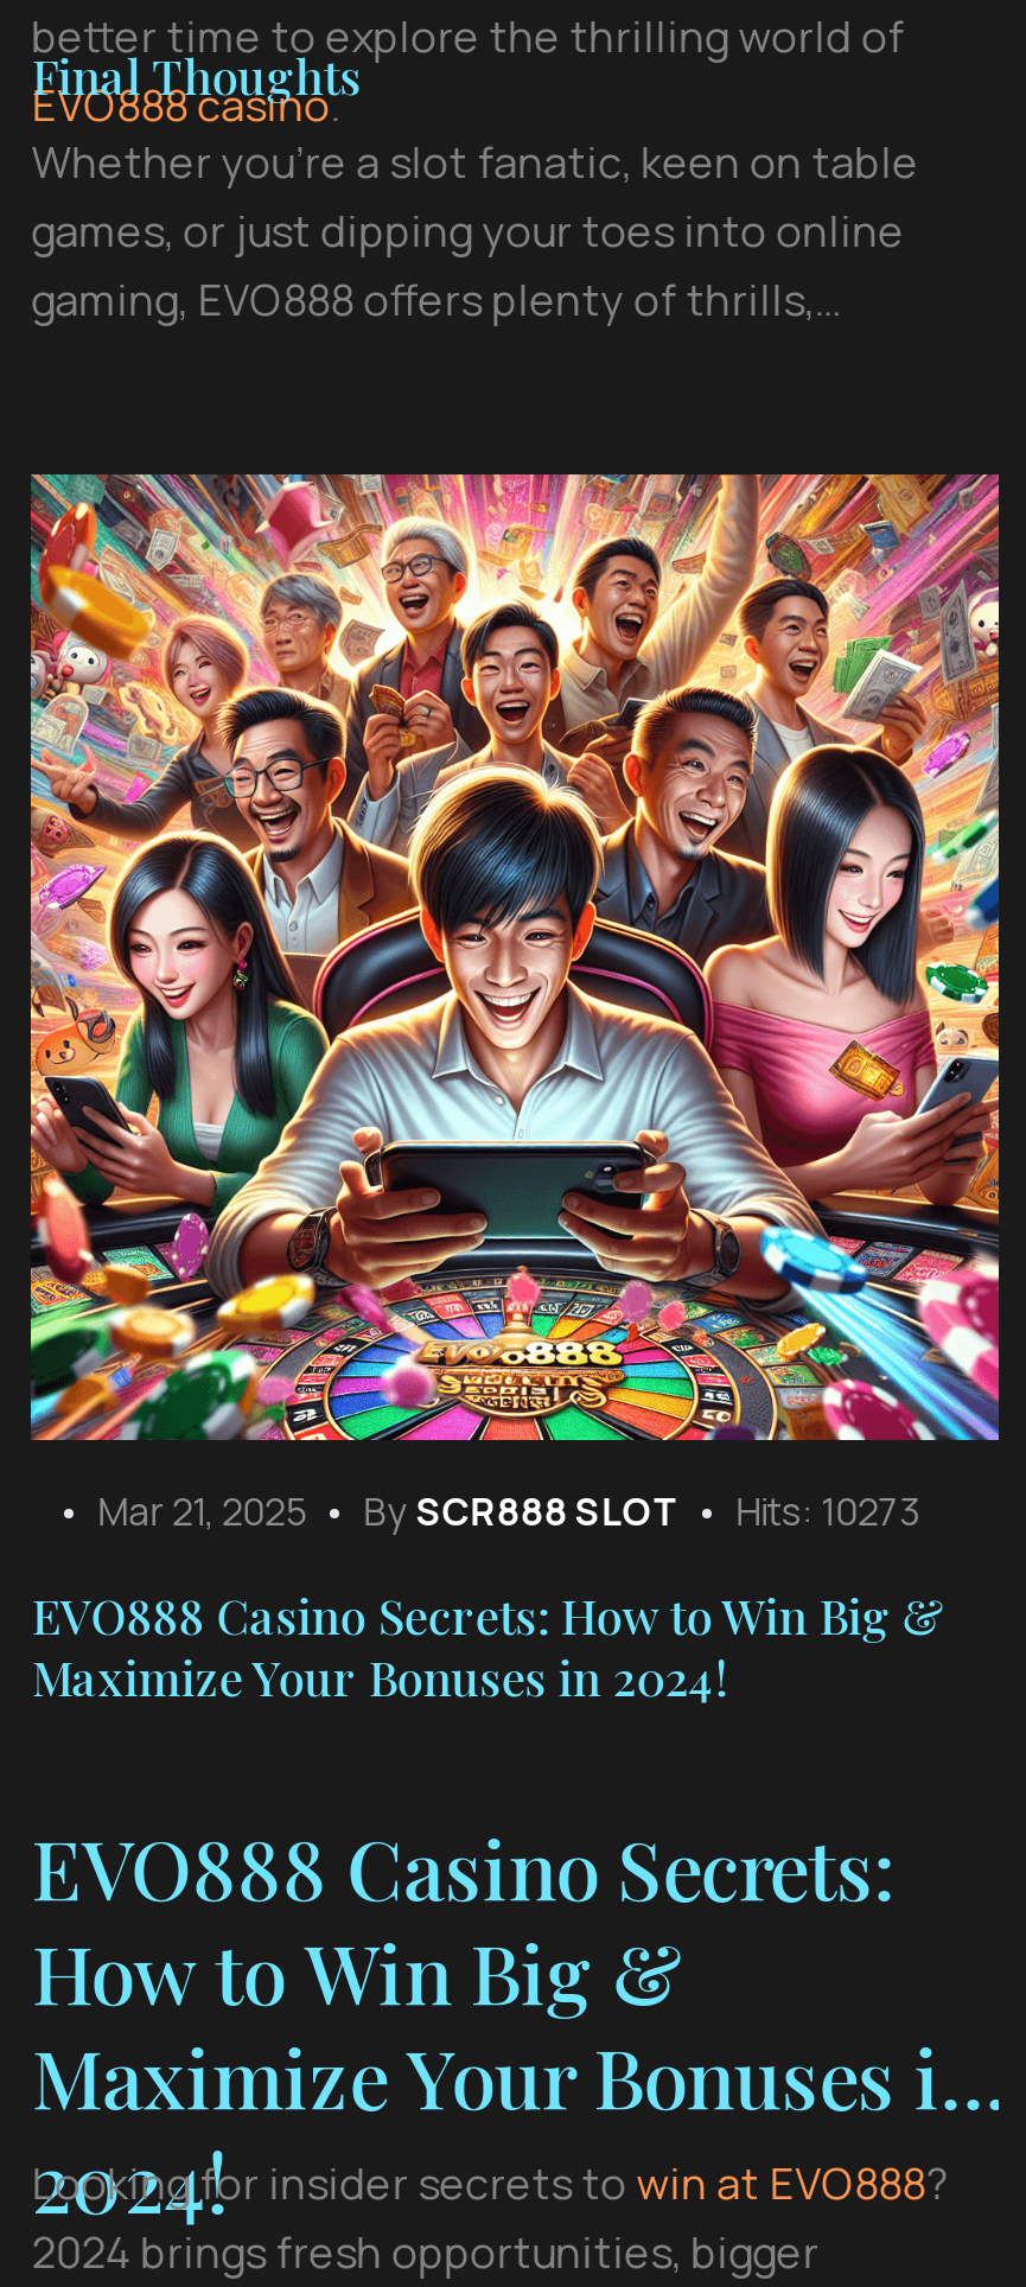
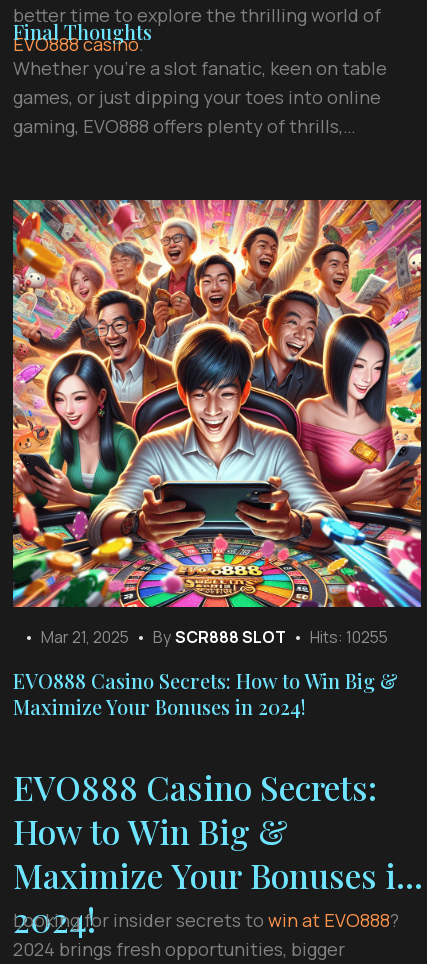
[98,1485,921,1537] Mar 21, 2025 By SCR888 SLOT Hits: 10273 -> [41,626,388,648] Mar 21, 2025 By SCR888 SLOT Hits: 10255

